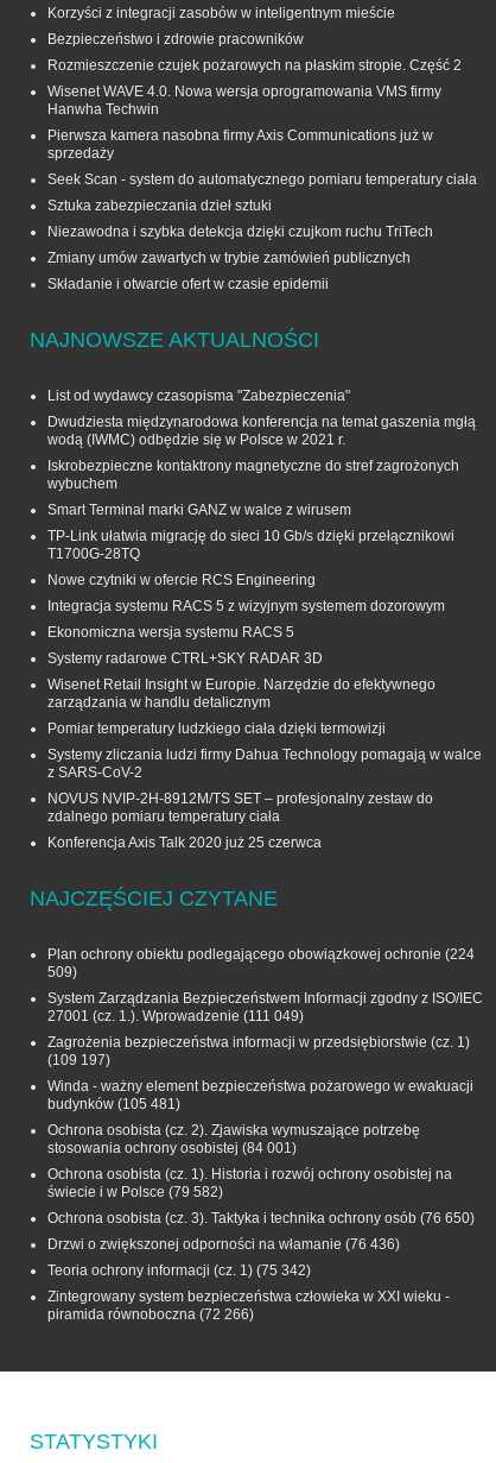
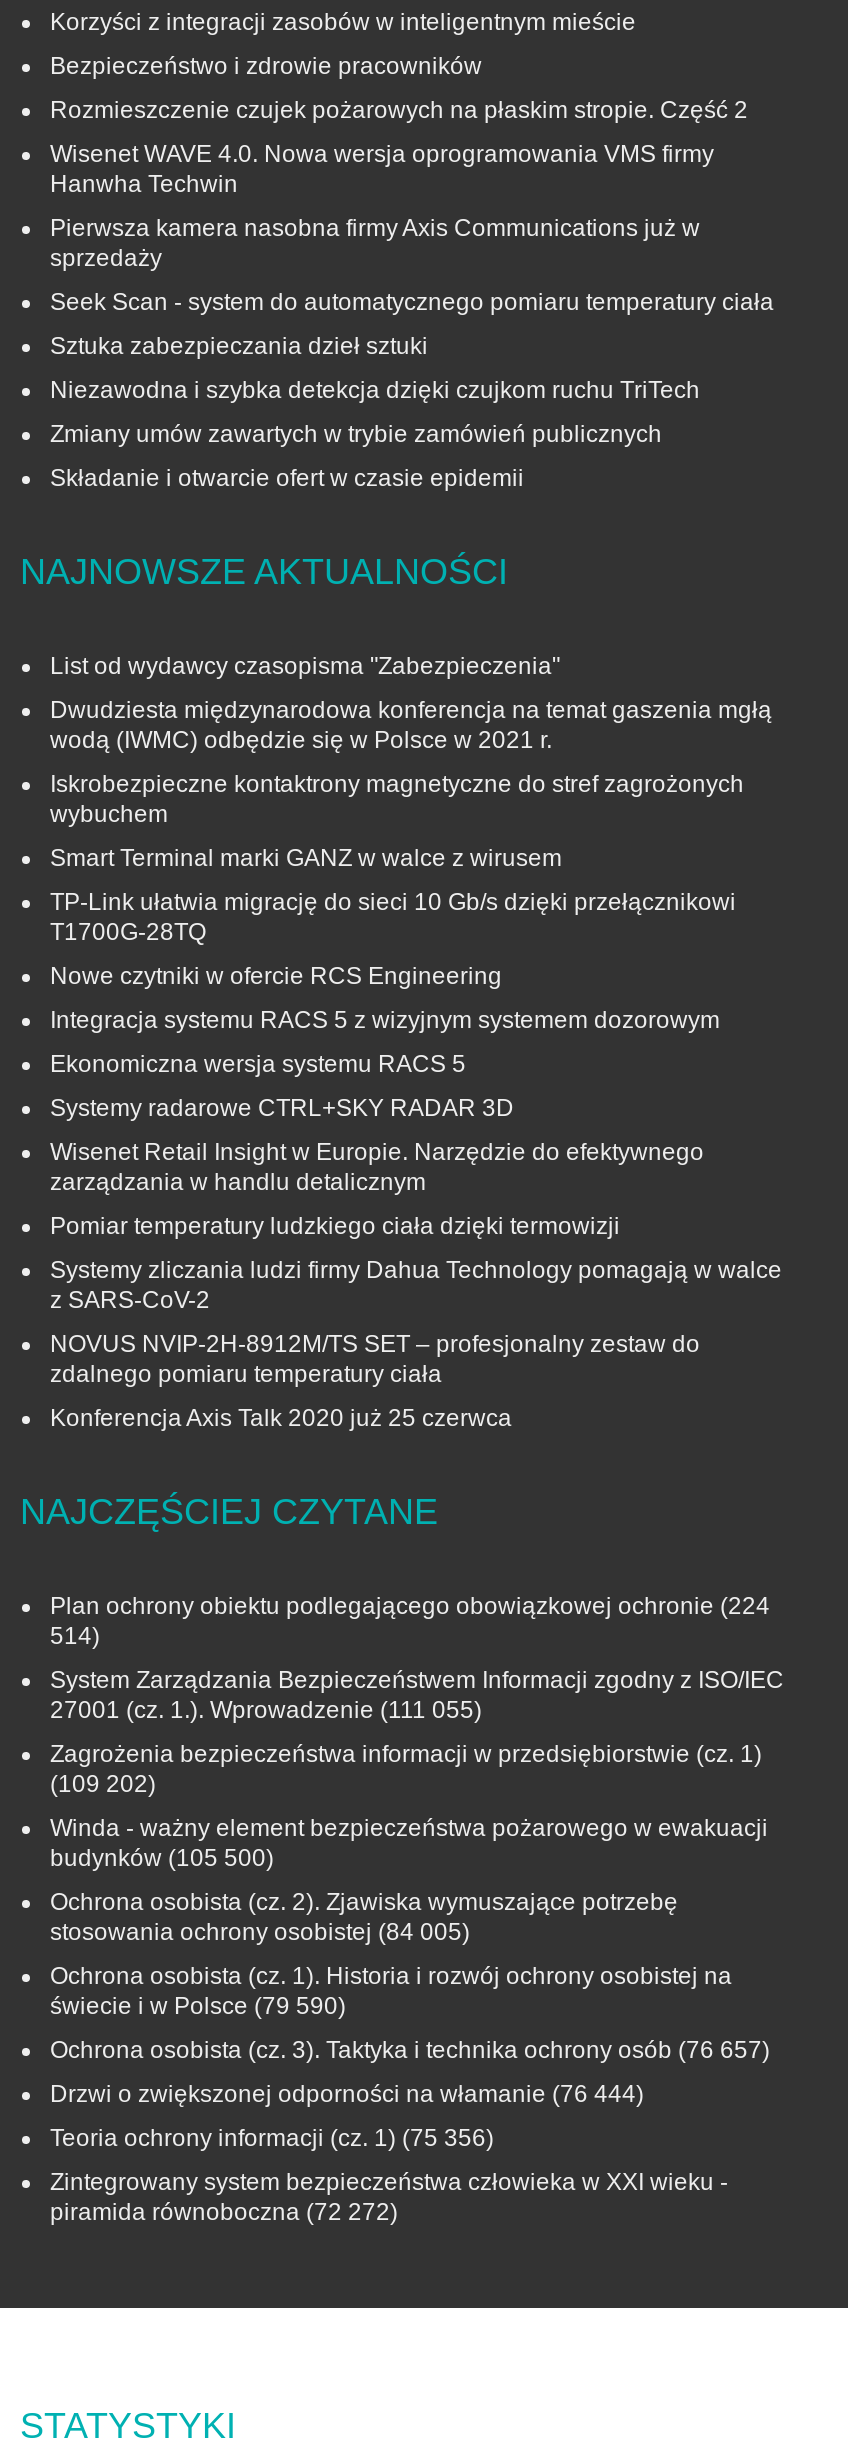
[47,964,77,981] 509) -> [50,1623,100,1651] 514)
[47,1008,304,1025] 27001 (cz. 1.). Wprowadzenie (111 049) -> [50,1697,482,1725] 27001 (cz. 1.). Wprowadzenie (111 055)
[47,1052,110,1069] (109 197) -> [50,1771,156,1799] (109 202)
[47,1096,180,1113] budynków (105 481) -> [50,1845,274,1873] budynków (105 500)
[47,1140,297,1157] stosowania ochrony osobistej (84 001) -> [50,1919,470,1947] stosowania ochrony osobistej (84 005)
[47,1184,223,1201] świecie i w Polsce (79 582) -> [50,1993,346,2021] świecie i w Polsce (79 590)
[47,1210,475,1227] Ochrona osobista (cz. 3). Taktyka i technika ochrony osób (76 650) -> [50,2037,770,2065] Ochrona osobista (cz. 3). Taktyka i technika ochrony osób (76 657)
[47,1236,400,1253] Drzwi o zwiększonej odporności na włamanie (76 436) -> [50,2081,644,2109] Drzwi o zwiększonej odporności na włamanie (76 444)
[47,1263,311,1279] Teoria ochrony informacji (cz. 1) (75 342) -> [50,2125,494,2153] Teoria ochrony informacji (cz. 1) (75 356)
[47,1307,254,1323] piramida równoboczna (72 266) -> [50,2199,398,2227] piramida równoboczna (72 272)

